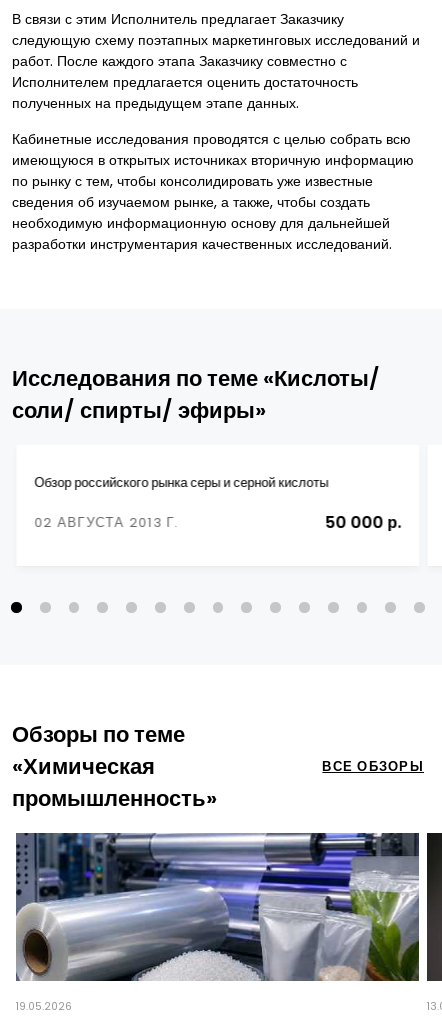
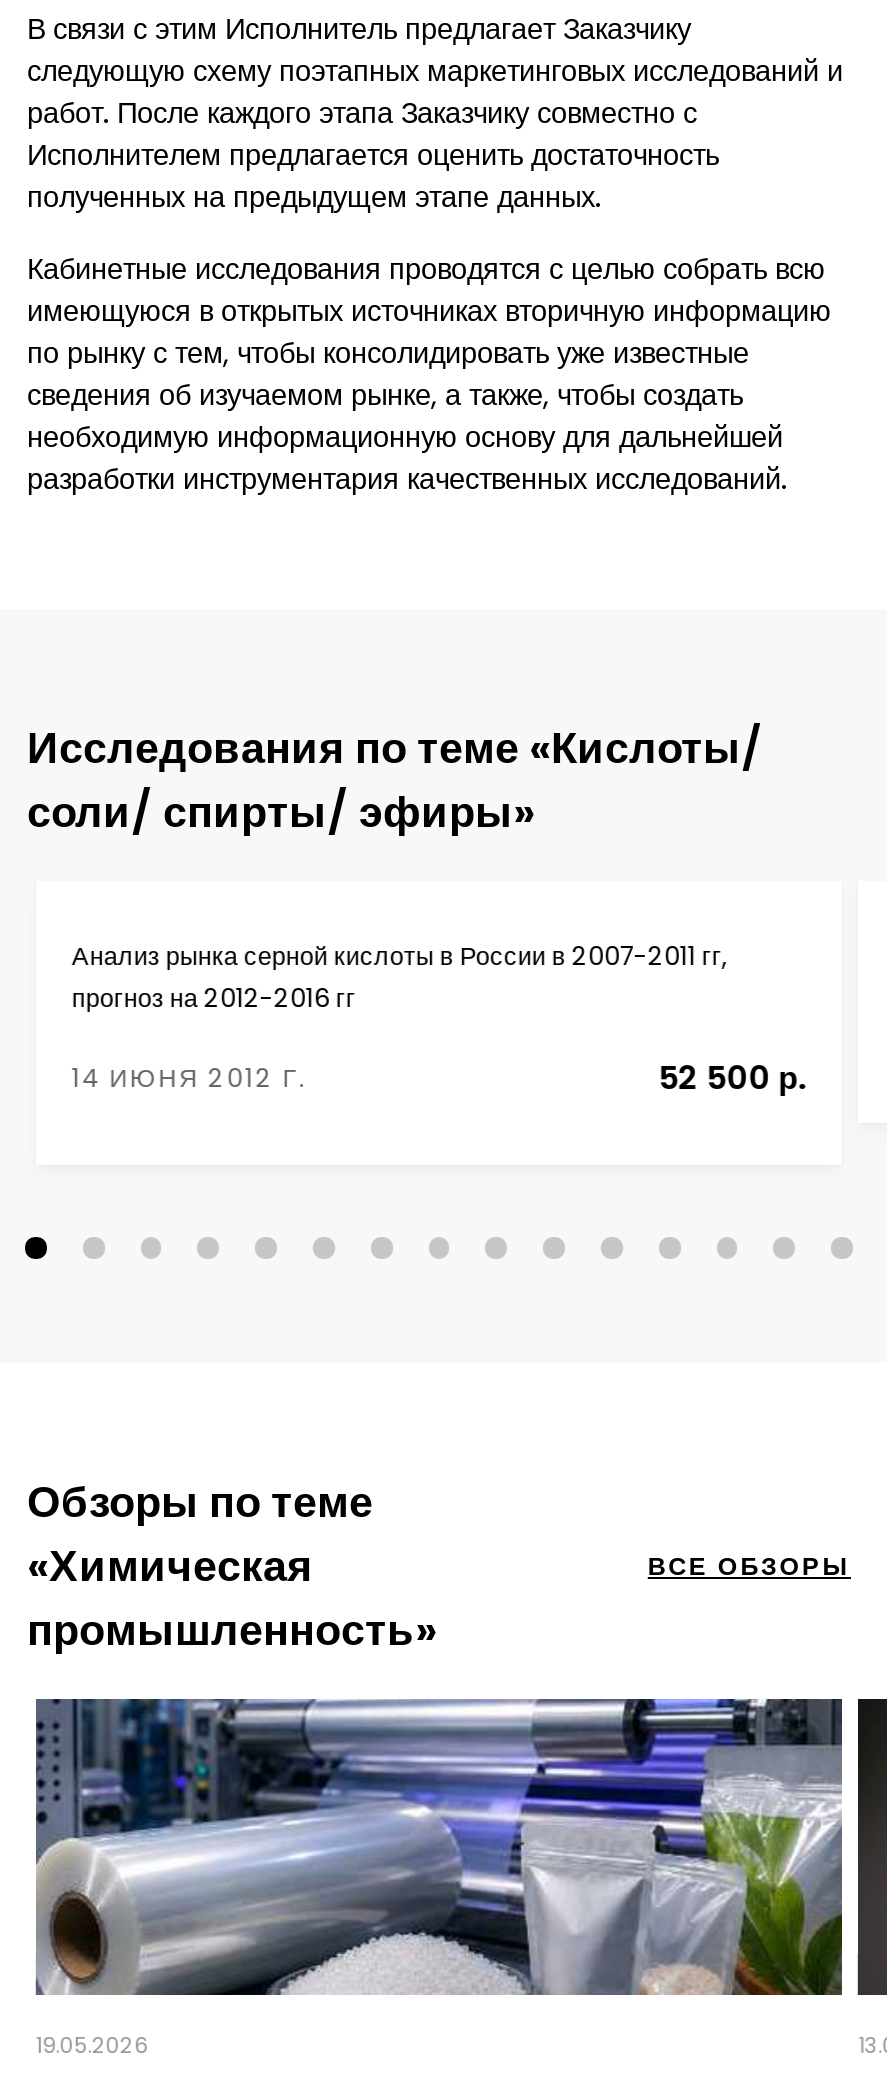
[34,473,328,490] Обзор российского рынка серы и серной кислоты -> [72,938,728,1014] Анализ рынка серной кислоты в России в 2007-2011 гг, | прогноз на 2012-2016 гг
[34,511,402,534] 02 АВГУСТА 2013 Г. | 50 000 р. -> [72,1055,806,1101] 14 ИЮНЯ 2012 Г. | 52 500 р.

